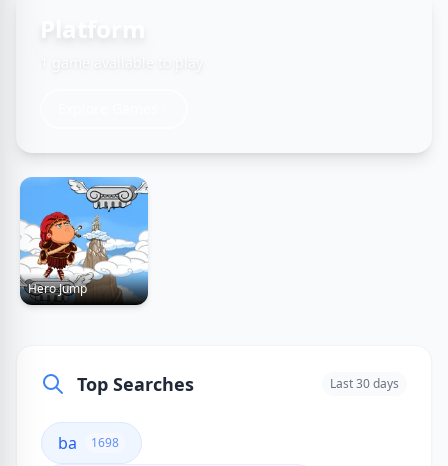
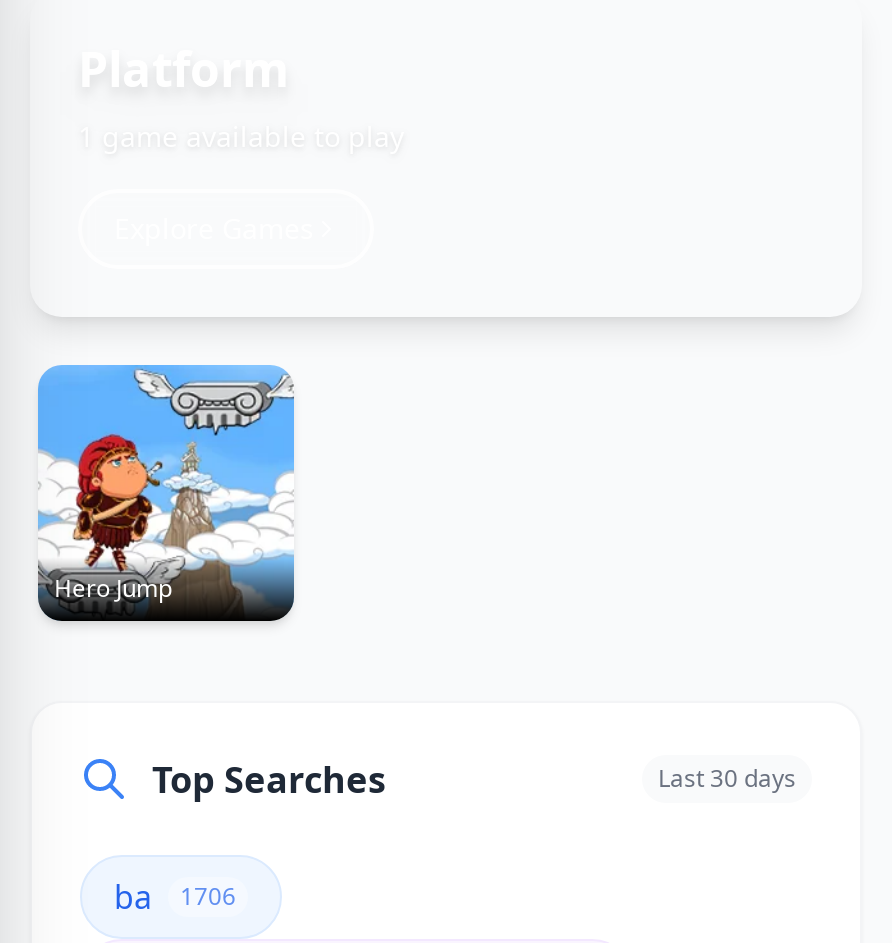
[58,432,119,454] ba 1698 -> [114,875,236,919] ba 1706

